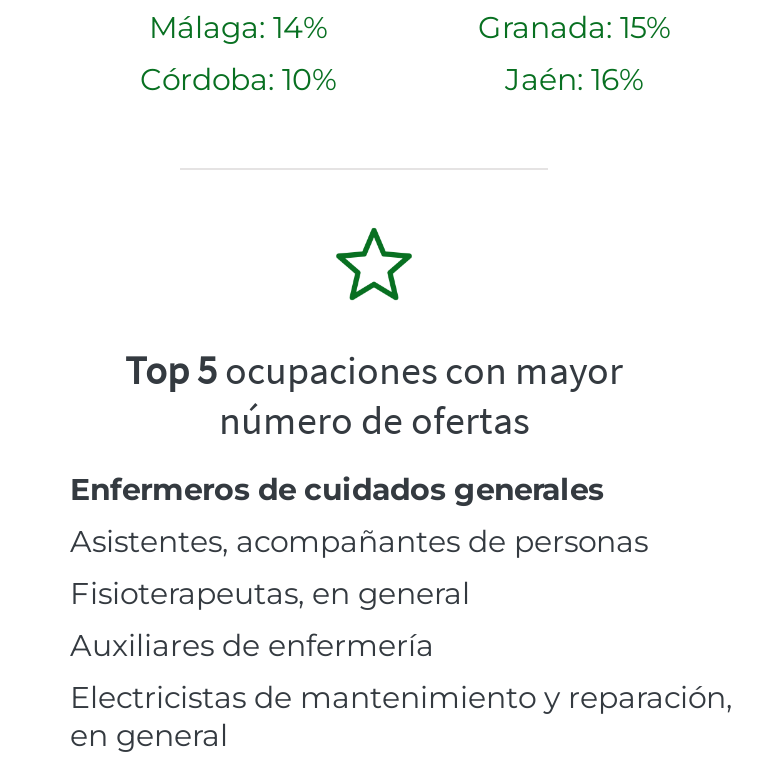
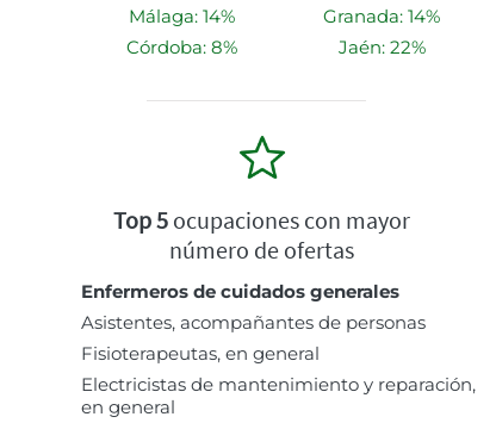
[478,8,670,46] Granada: 15% -> [323,5,440,28] Granada: 14%
[140,60,336,98] Córdoba: 10% -> [126,36,237,59] Córdoba: 8%
[505,60,643,98] Jaén: 16% -> [338,36,425,59] Jaén: 22%
[70,626,434,664] Auxiliares de enfermería -> none

